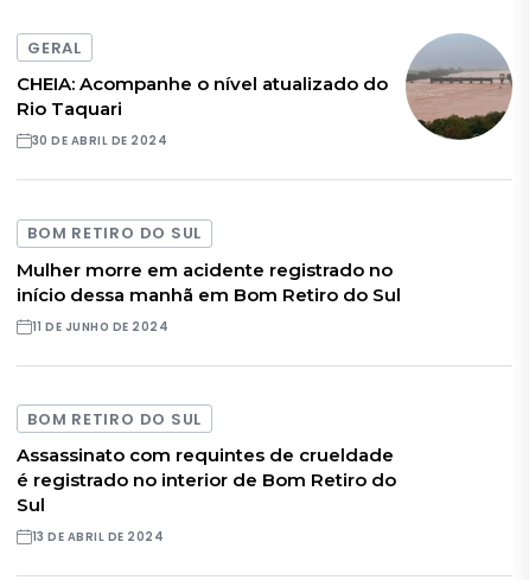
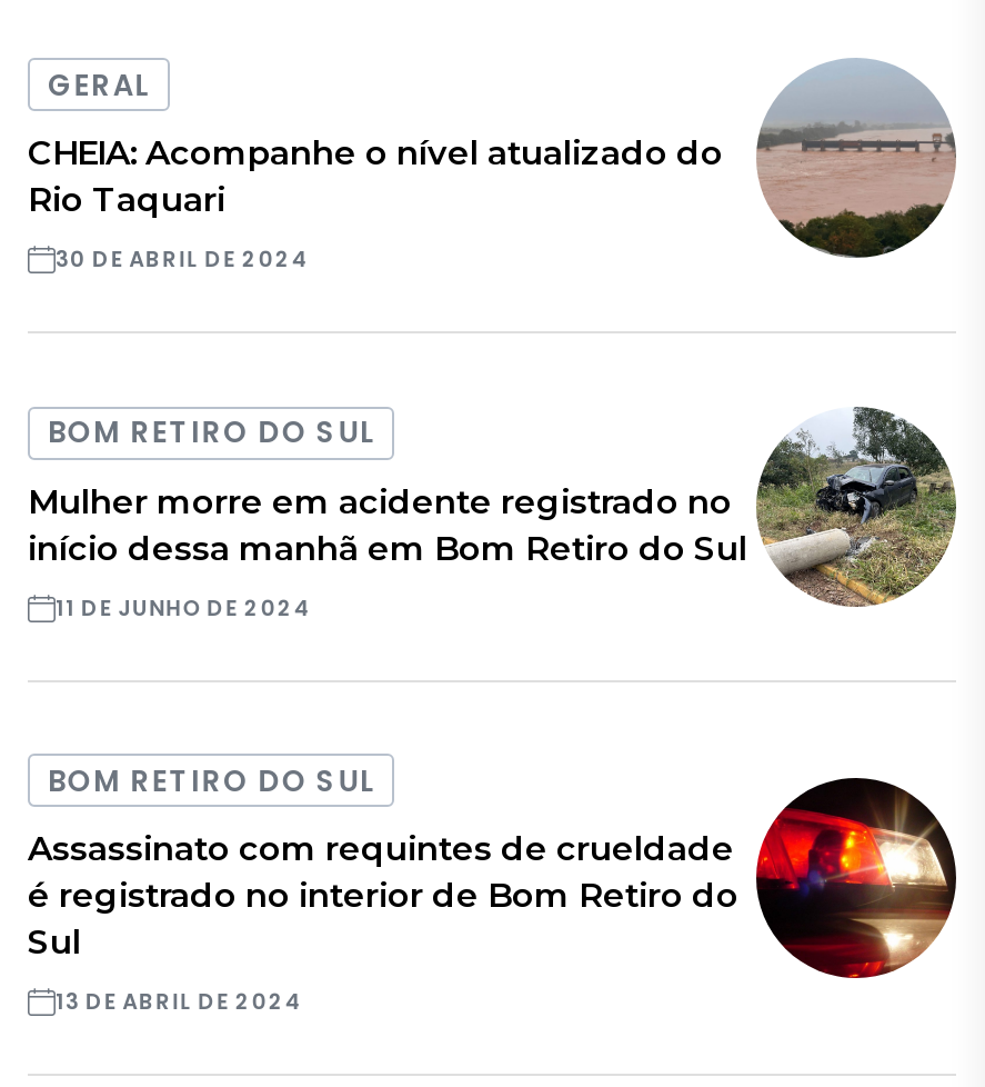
none -> [754,405,958,609] [image]
none -> [754,776,958,980] [image]

